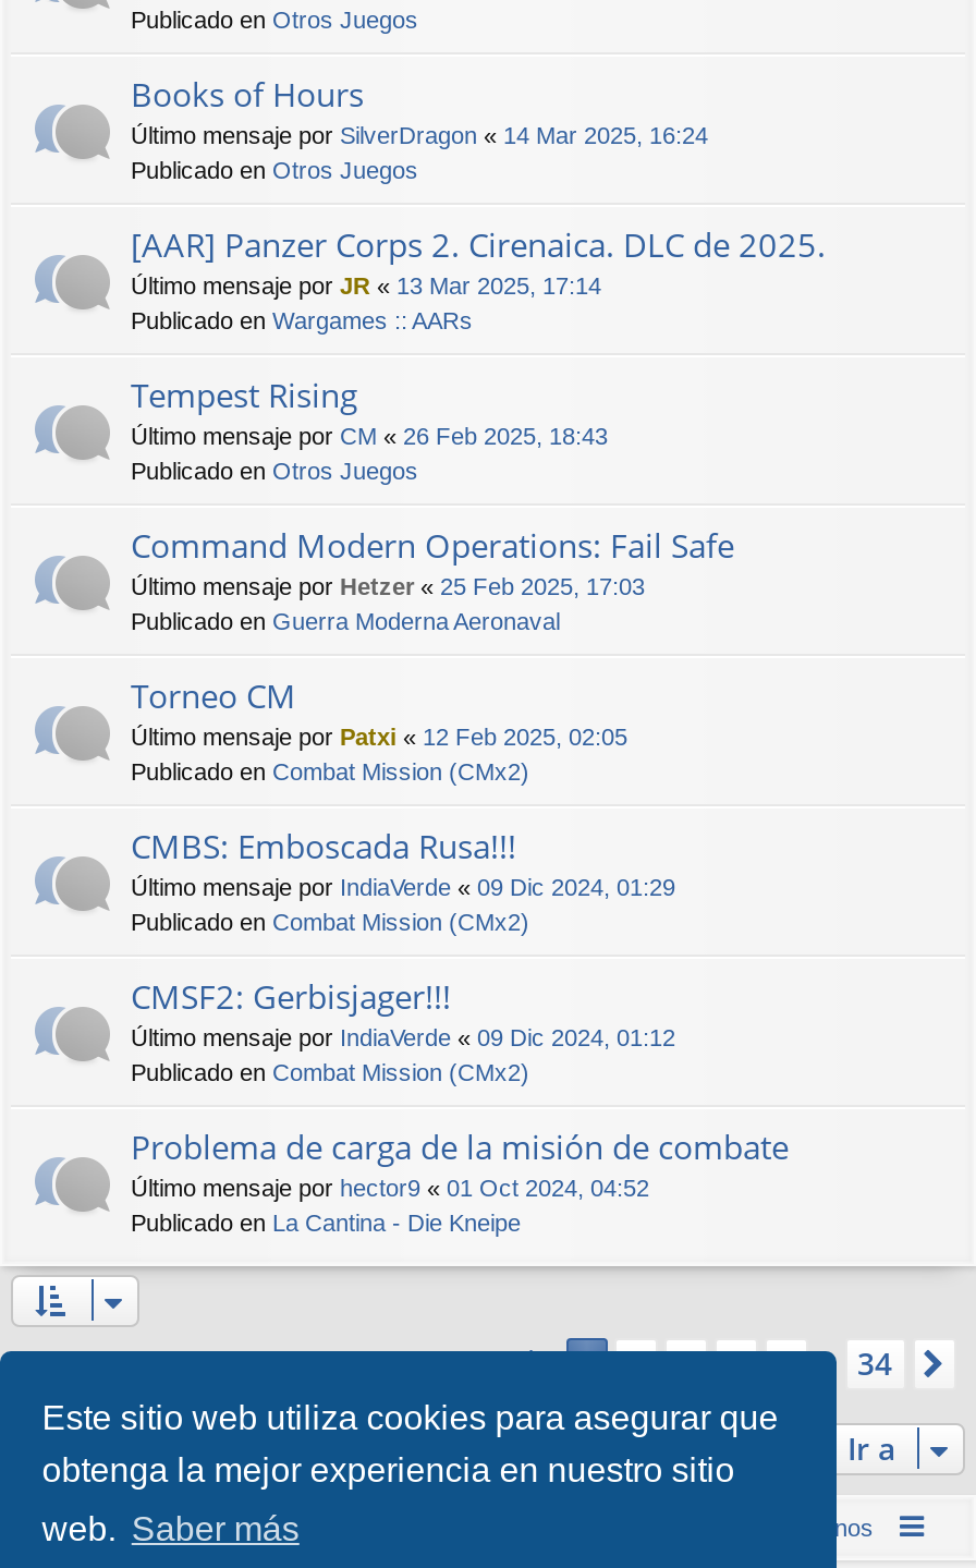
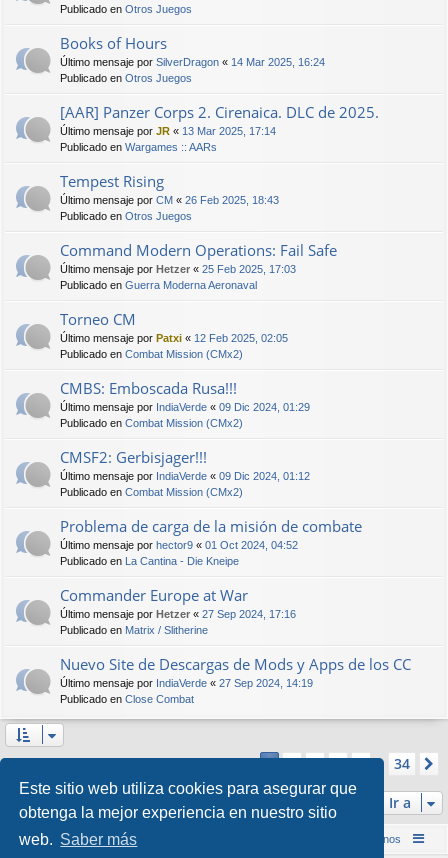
none -> [60,584,411,704] Commander Europe at War | Último mensaje por Hetzer «27 Sep 2024, 17:16 | Publicado en Matrix / Slitherine | Nuevo Site de Descargas de Mods y Apps de los CC | Último mensaje por IndiaVerde «27 Sep 2024, 14:19 | Publicado en Close Combat

